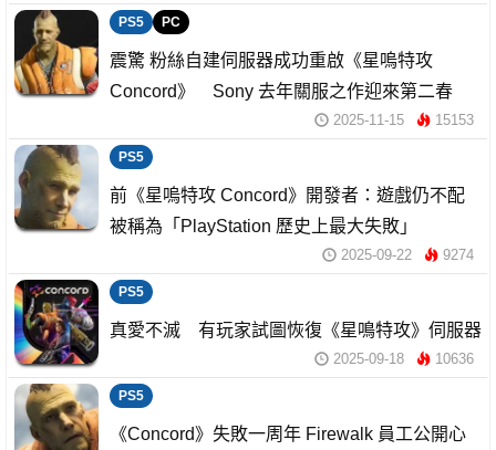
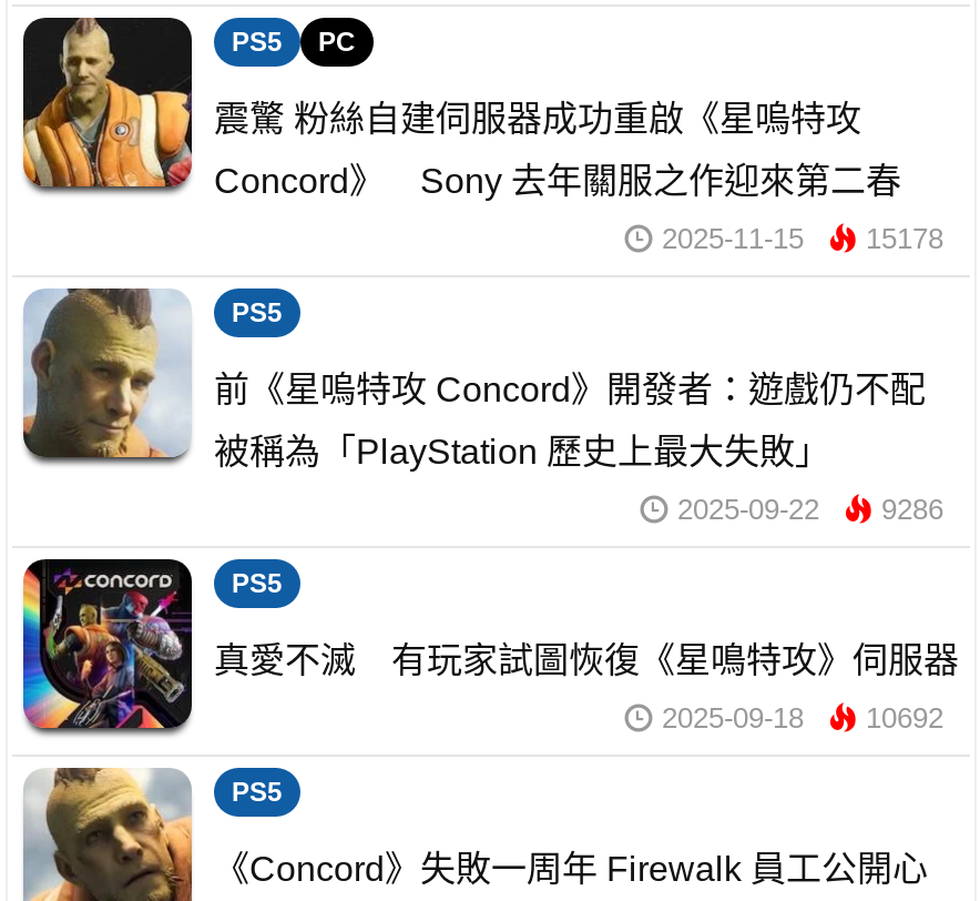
[333,111,474,128] 2025-11-15 15153 -> [662,221,943,254] 2025-11-15 15178
[341,246,474,263] 2025-09-22 9274 -> [677,492,943,525] 2025-09-22 9286
[333,350,474,367] 2025-09-18 10636 -> [662,700,943,734] 2025-09-18 10692

